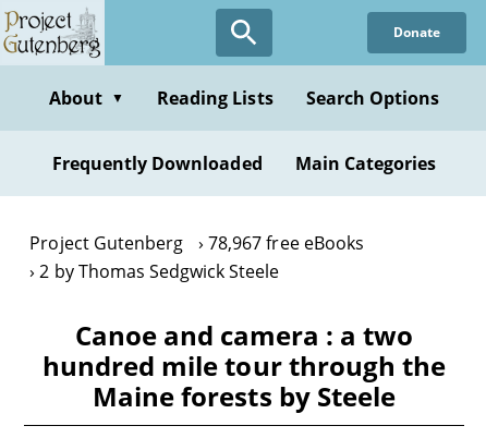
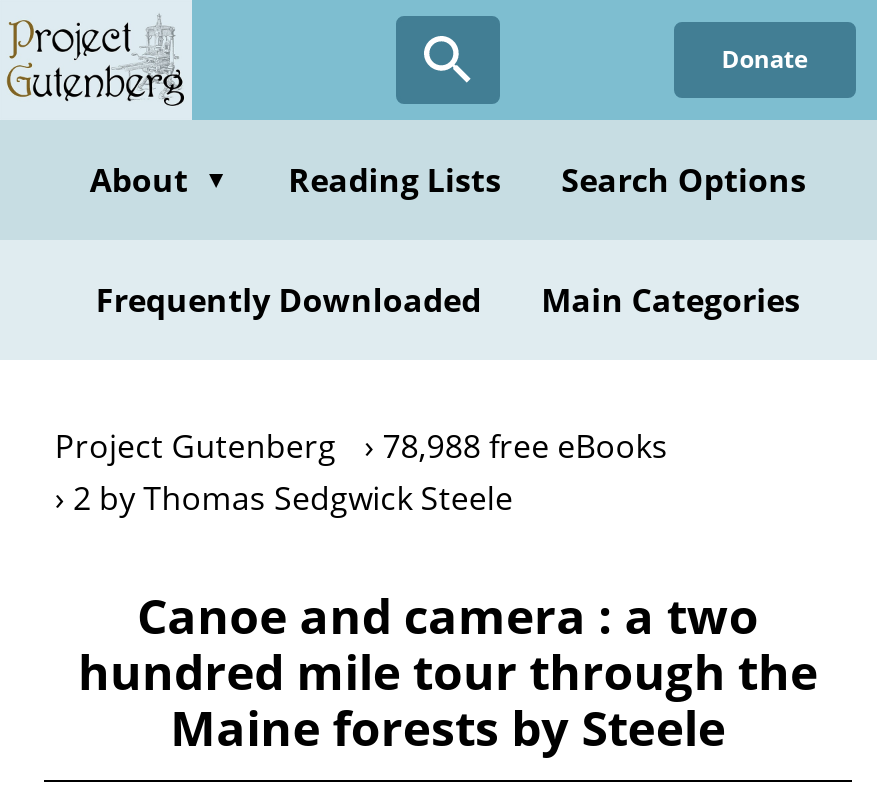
[30,231,364,255] Project Gutenberg 78,967 free eBooks -> [55,424,668,468] Project Gutenberg 78,988 free eBooks

